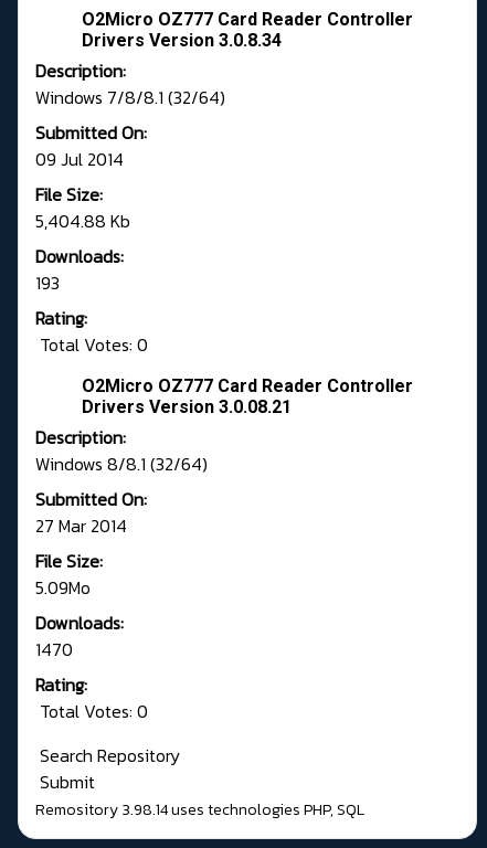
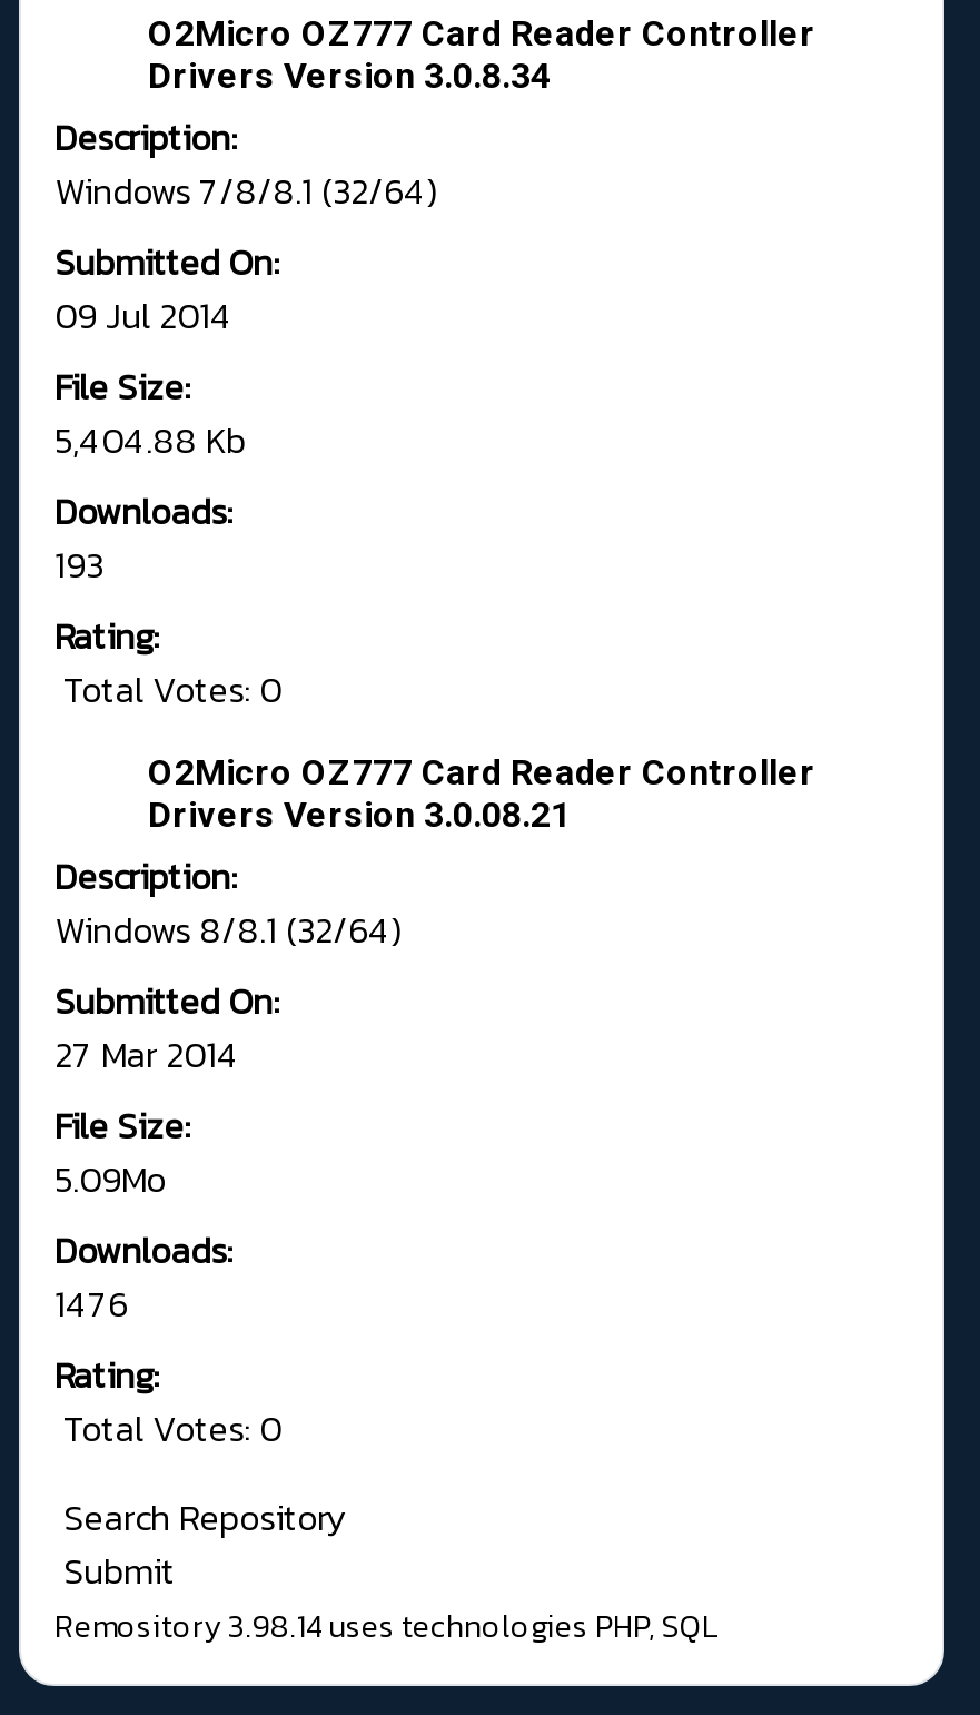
[35,637,73,663] 1470 -> [55,1278,128,1331] 1476

